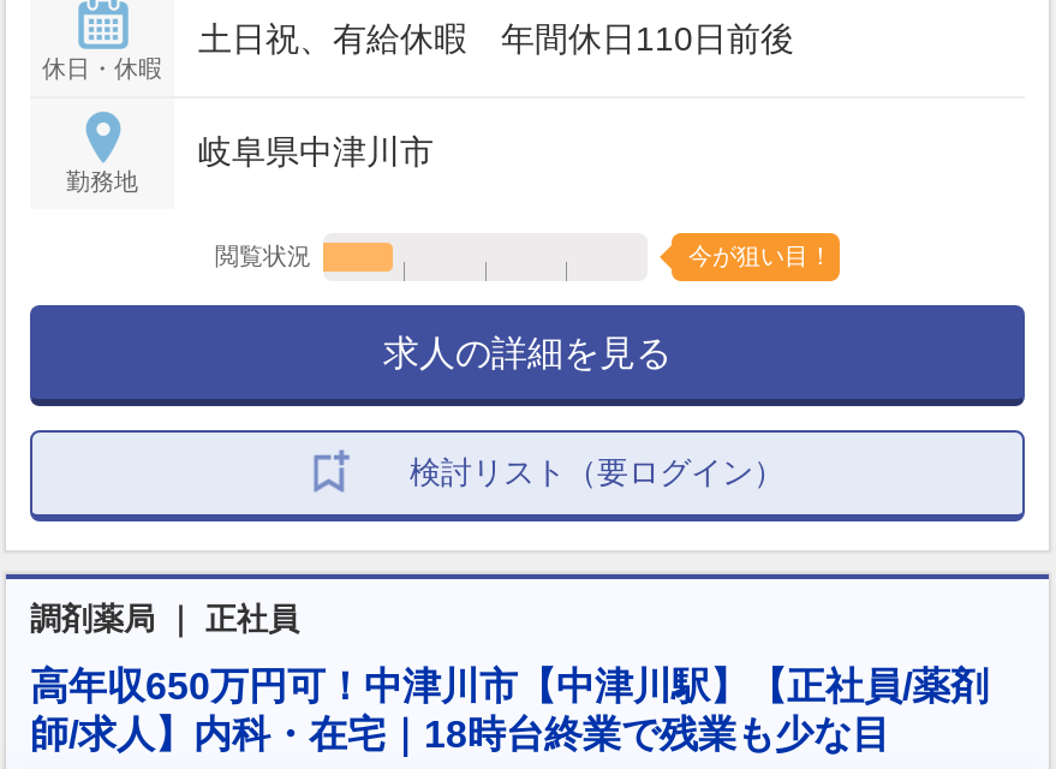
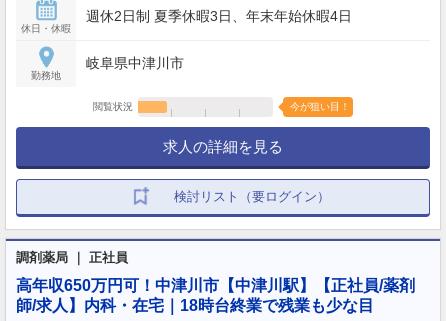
[198,20,794,58] 土日祝、有給休暇 年間休日110日前後 -> [86,8,352,24] 週休2日制 夏季休暇3日、年末年始休暇4日

